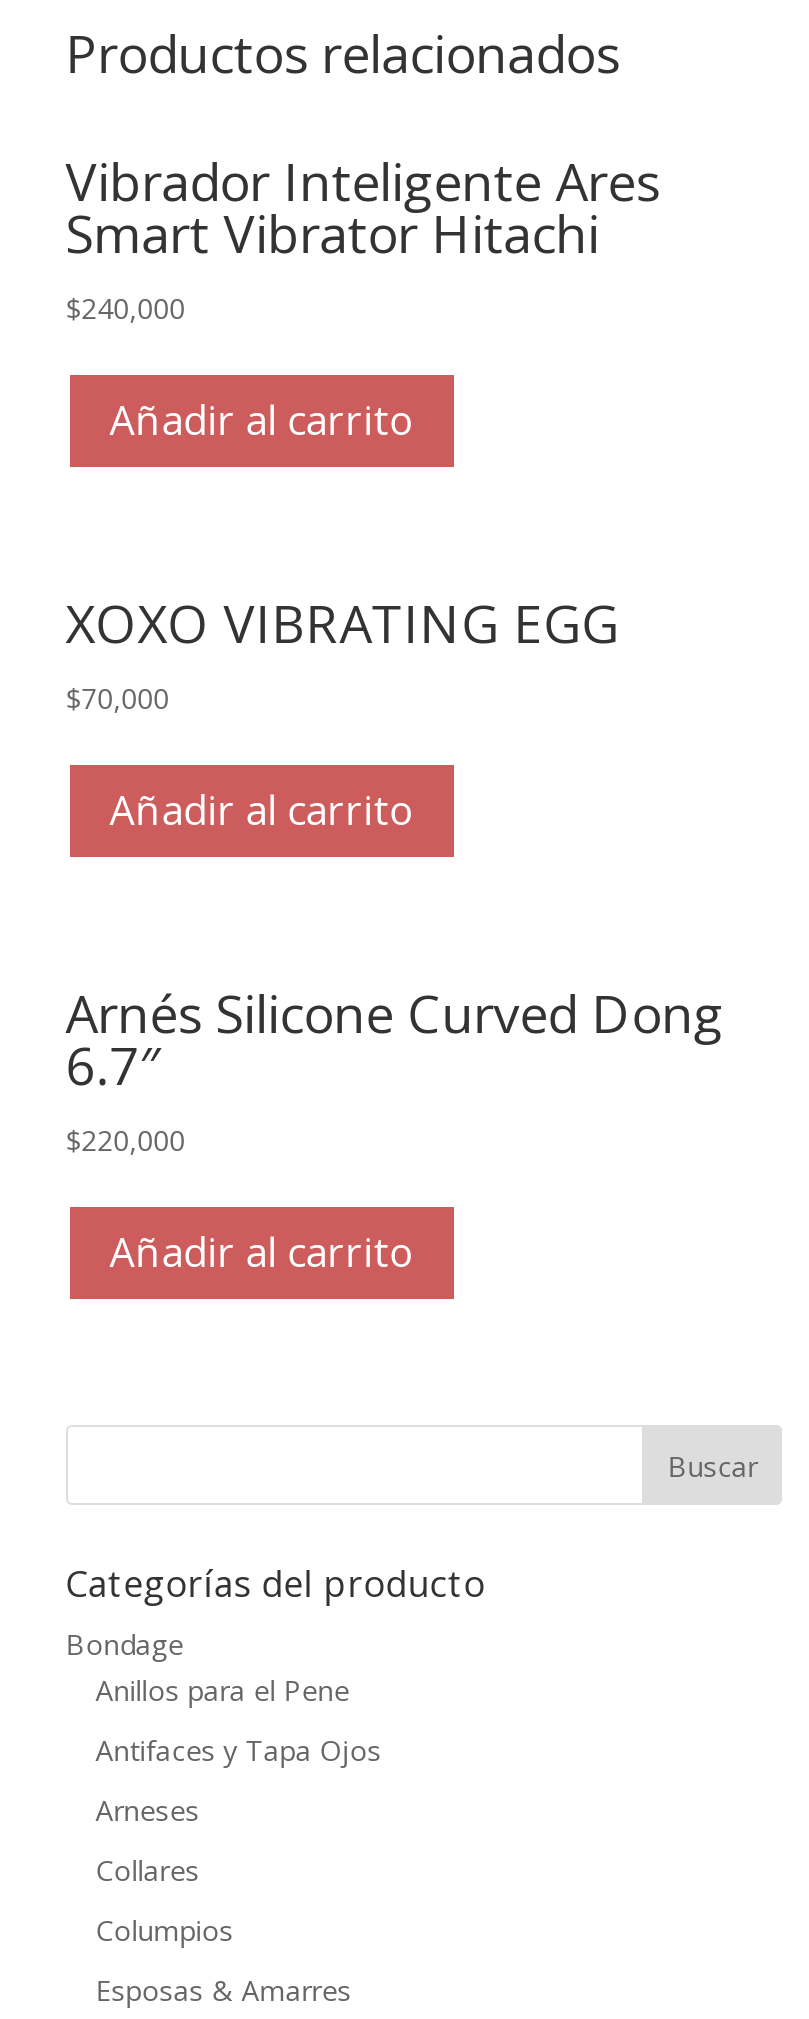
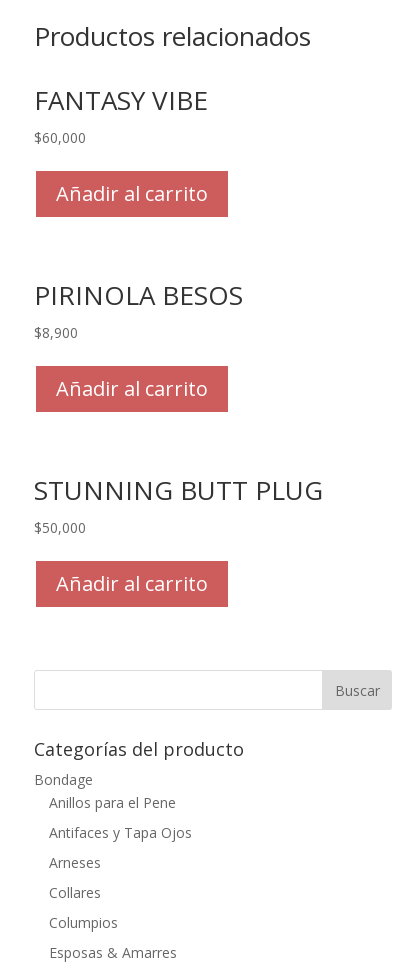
[66,145,660,327] Vibrador Inteligente Ares | Smart Vibrator Hitachi | $240,000 -> [34,82,208,147] FANTASY VIBE | $60,000
[66,587,620,717] XOXO VIBRATING EGG | $70,000 -> [34,277,243,342] PIRINOLA BESOS | $8,900
[66,978,724,1160] Arnés Silicone Curved Dong | 6.7″ | $220,000 -> [34,472,323,537] STUNNING BUTT PLUG | $50,000

